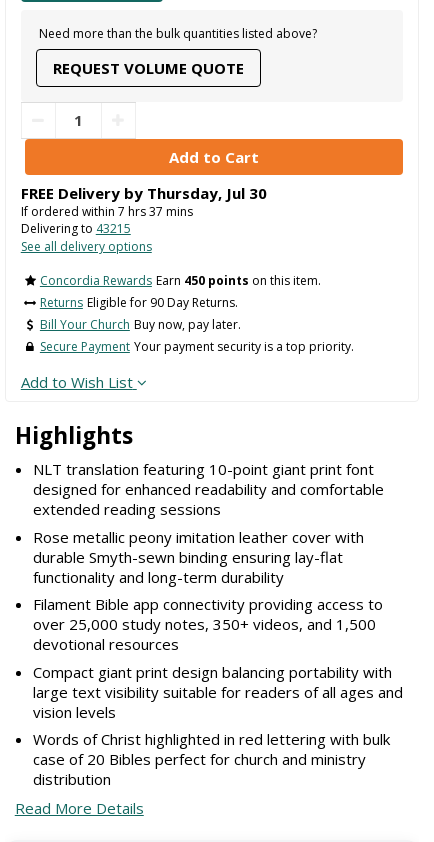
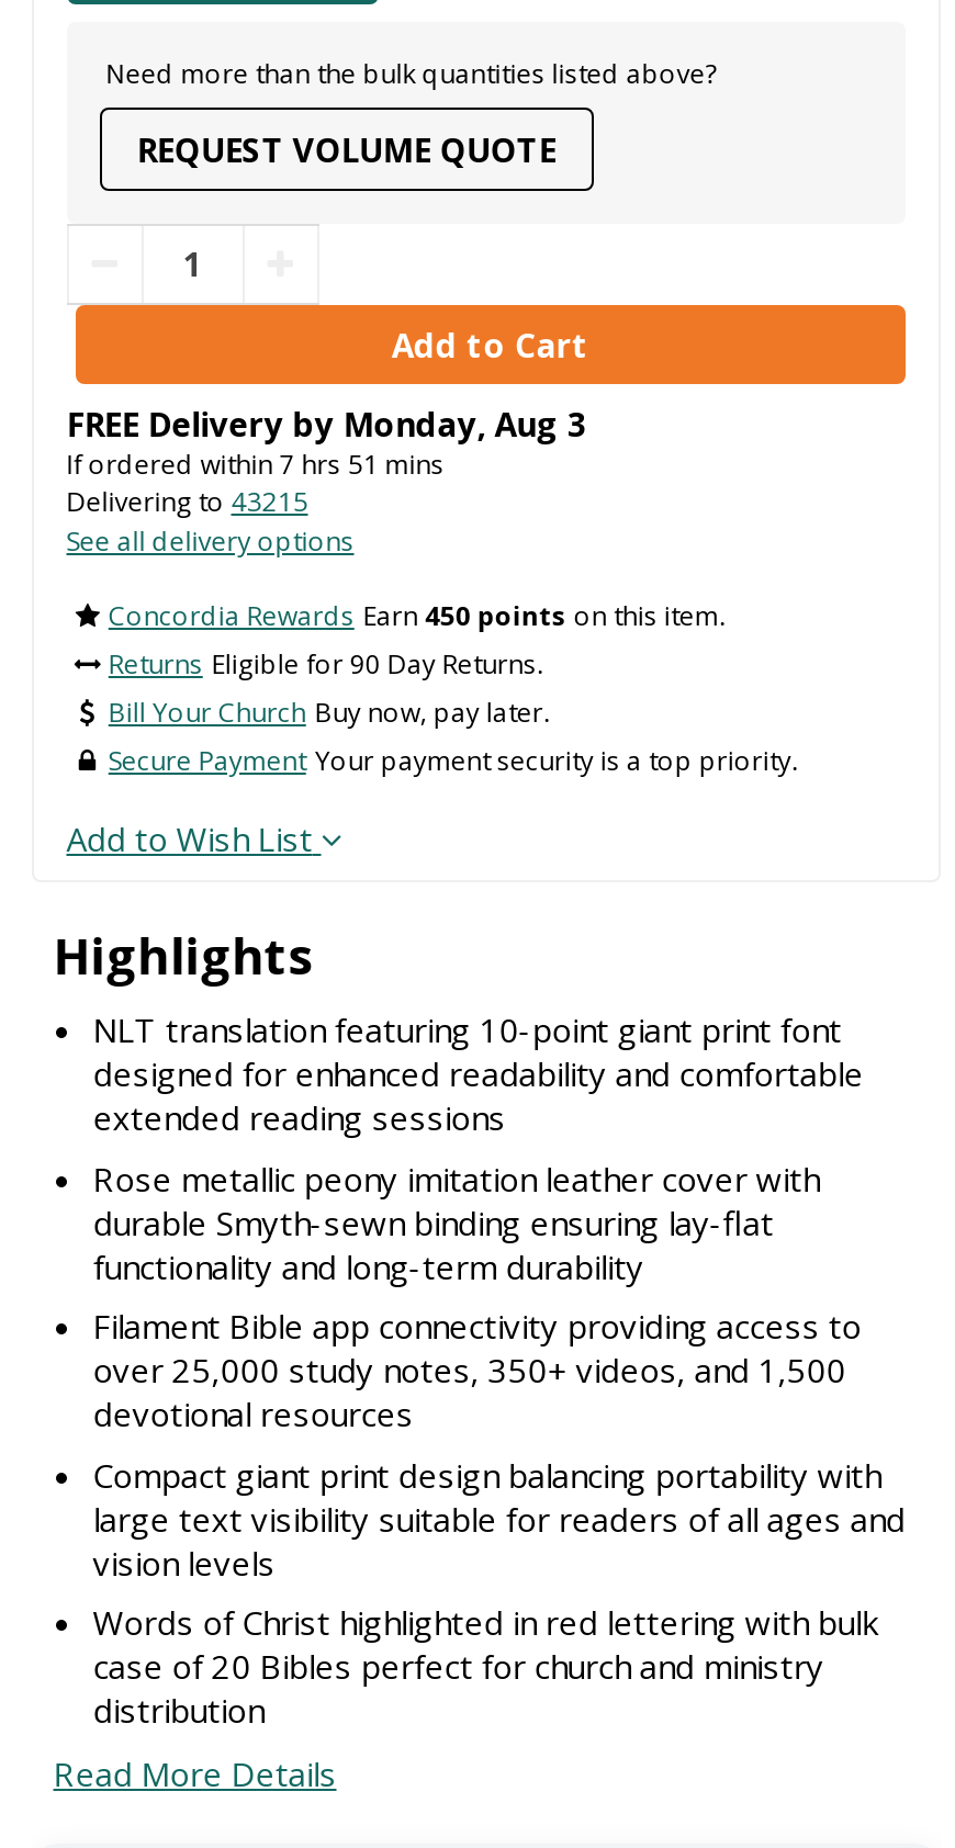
[21,183,267,203] FREE Delivery by Thursday, Jul 30 -> [67,401,587,445] FREE Delivery by Monday, Aug 3
[21,203,193,220] If ordered within 7 hrs 37 mins -> [67,445,444,482] If ordered within 7 hrs 51 mins

